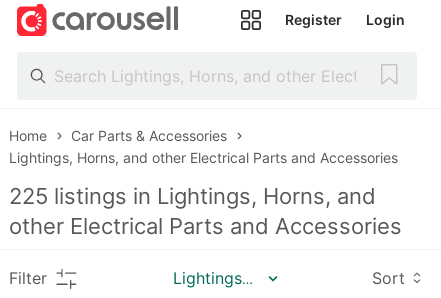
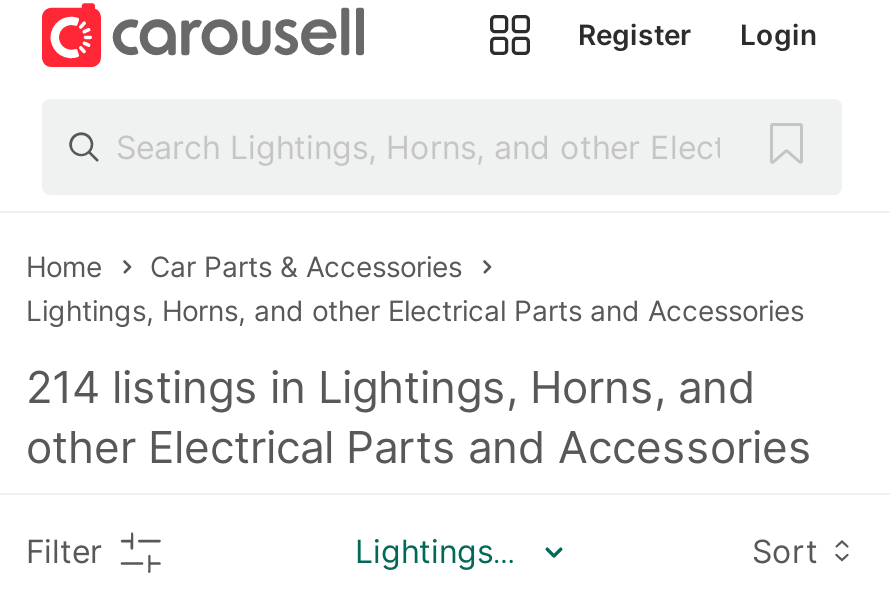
[9,183,376,209] 225 listings in Lightings, Horns, and -> [26,361,756,413] 214 listings in Lightings, Horns, and

